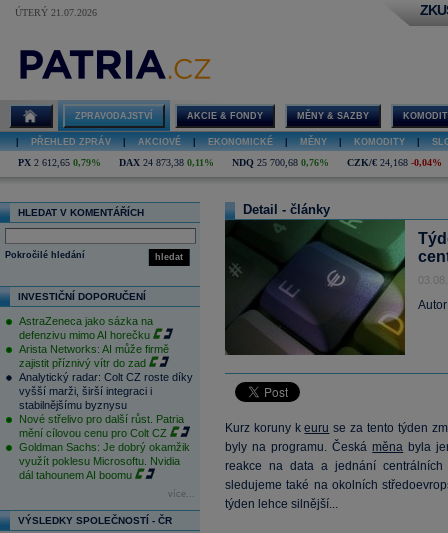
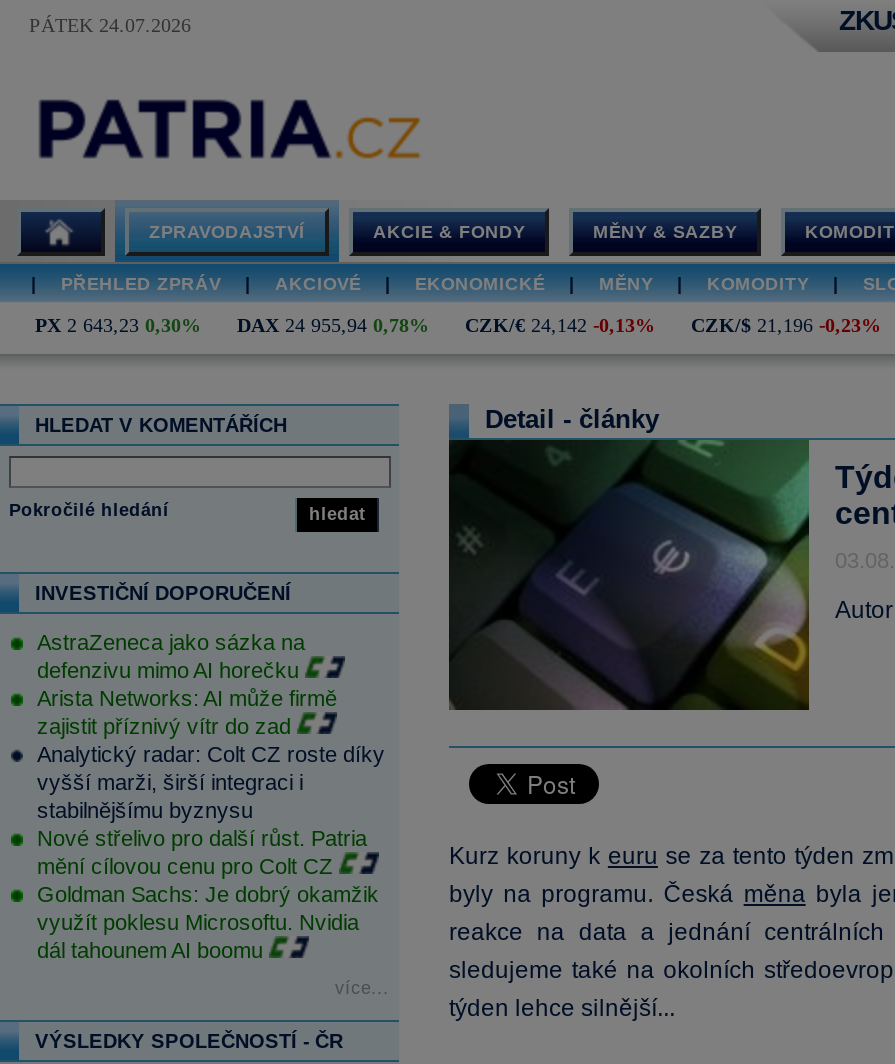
[15,7,97,18] ÚTERÝ 21.07.2026 -> [29,14,191,36] PÁTEK 24.07.2026
[18,157,442,168] PX 2 612,65 0,79% | DAX 24 873,38 0,11% | NDQ 25 700,68 0,76% | CZK/€ 24,168 -0,04% -> [35,314,881,336] PX 2 643,23 0,30% | DAX 24 955,94 0,78% | CZK/€ 24,142 -0,13% | CZK/$ 21,196 -0,23%

